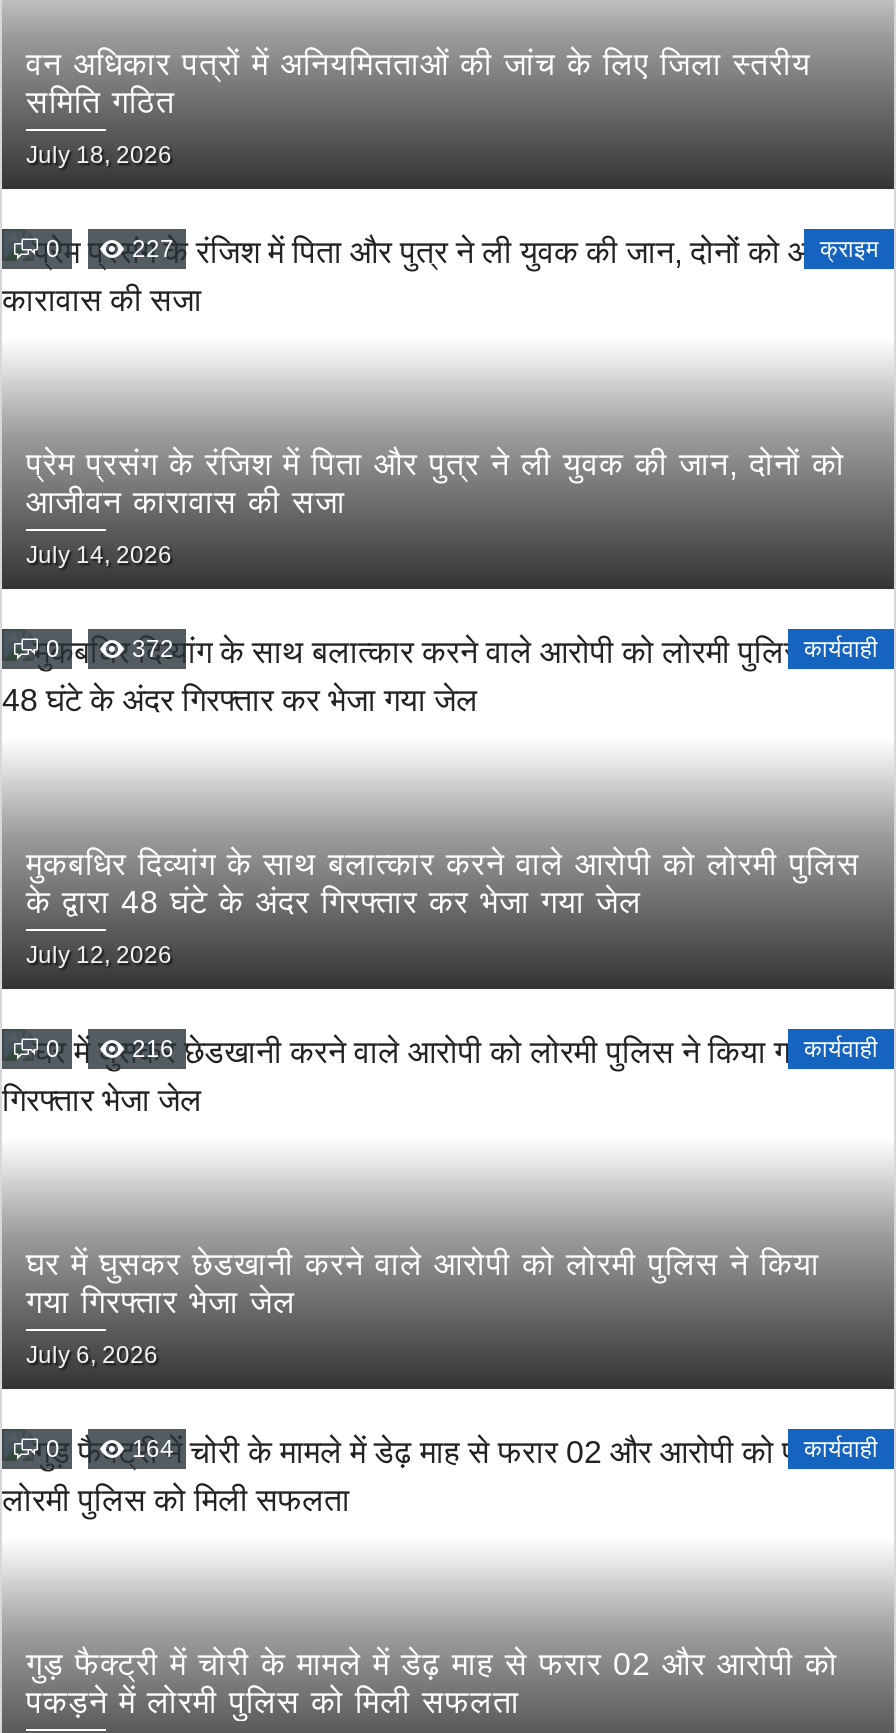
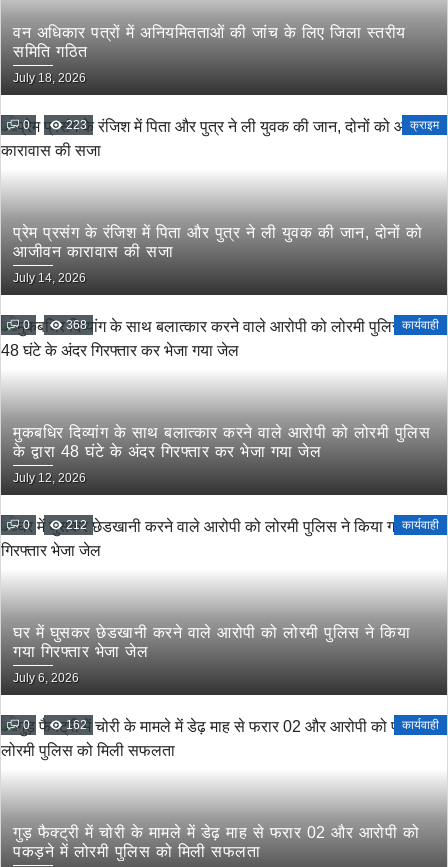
[132,235,174,263] 227 -> [66,118,87,132] 223
[132,635,174,663] 372 -> [66,318,87,332] 368
[132,1035,174,1063] 216 -> [66,518,87,532] 212
[132,1435,174,1463] 164 -> [66,718,87,732] 162

